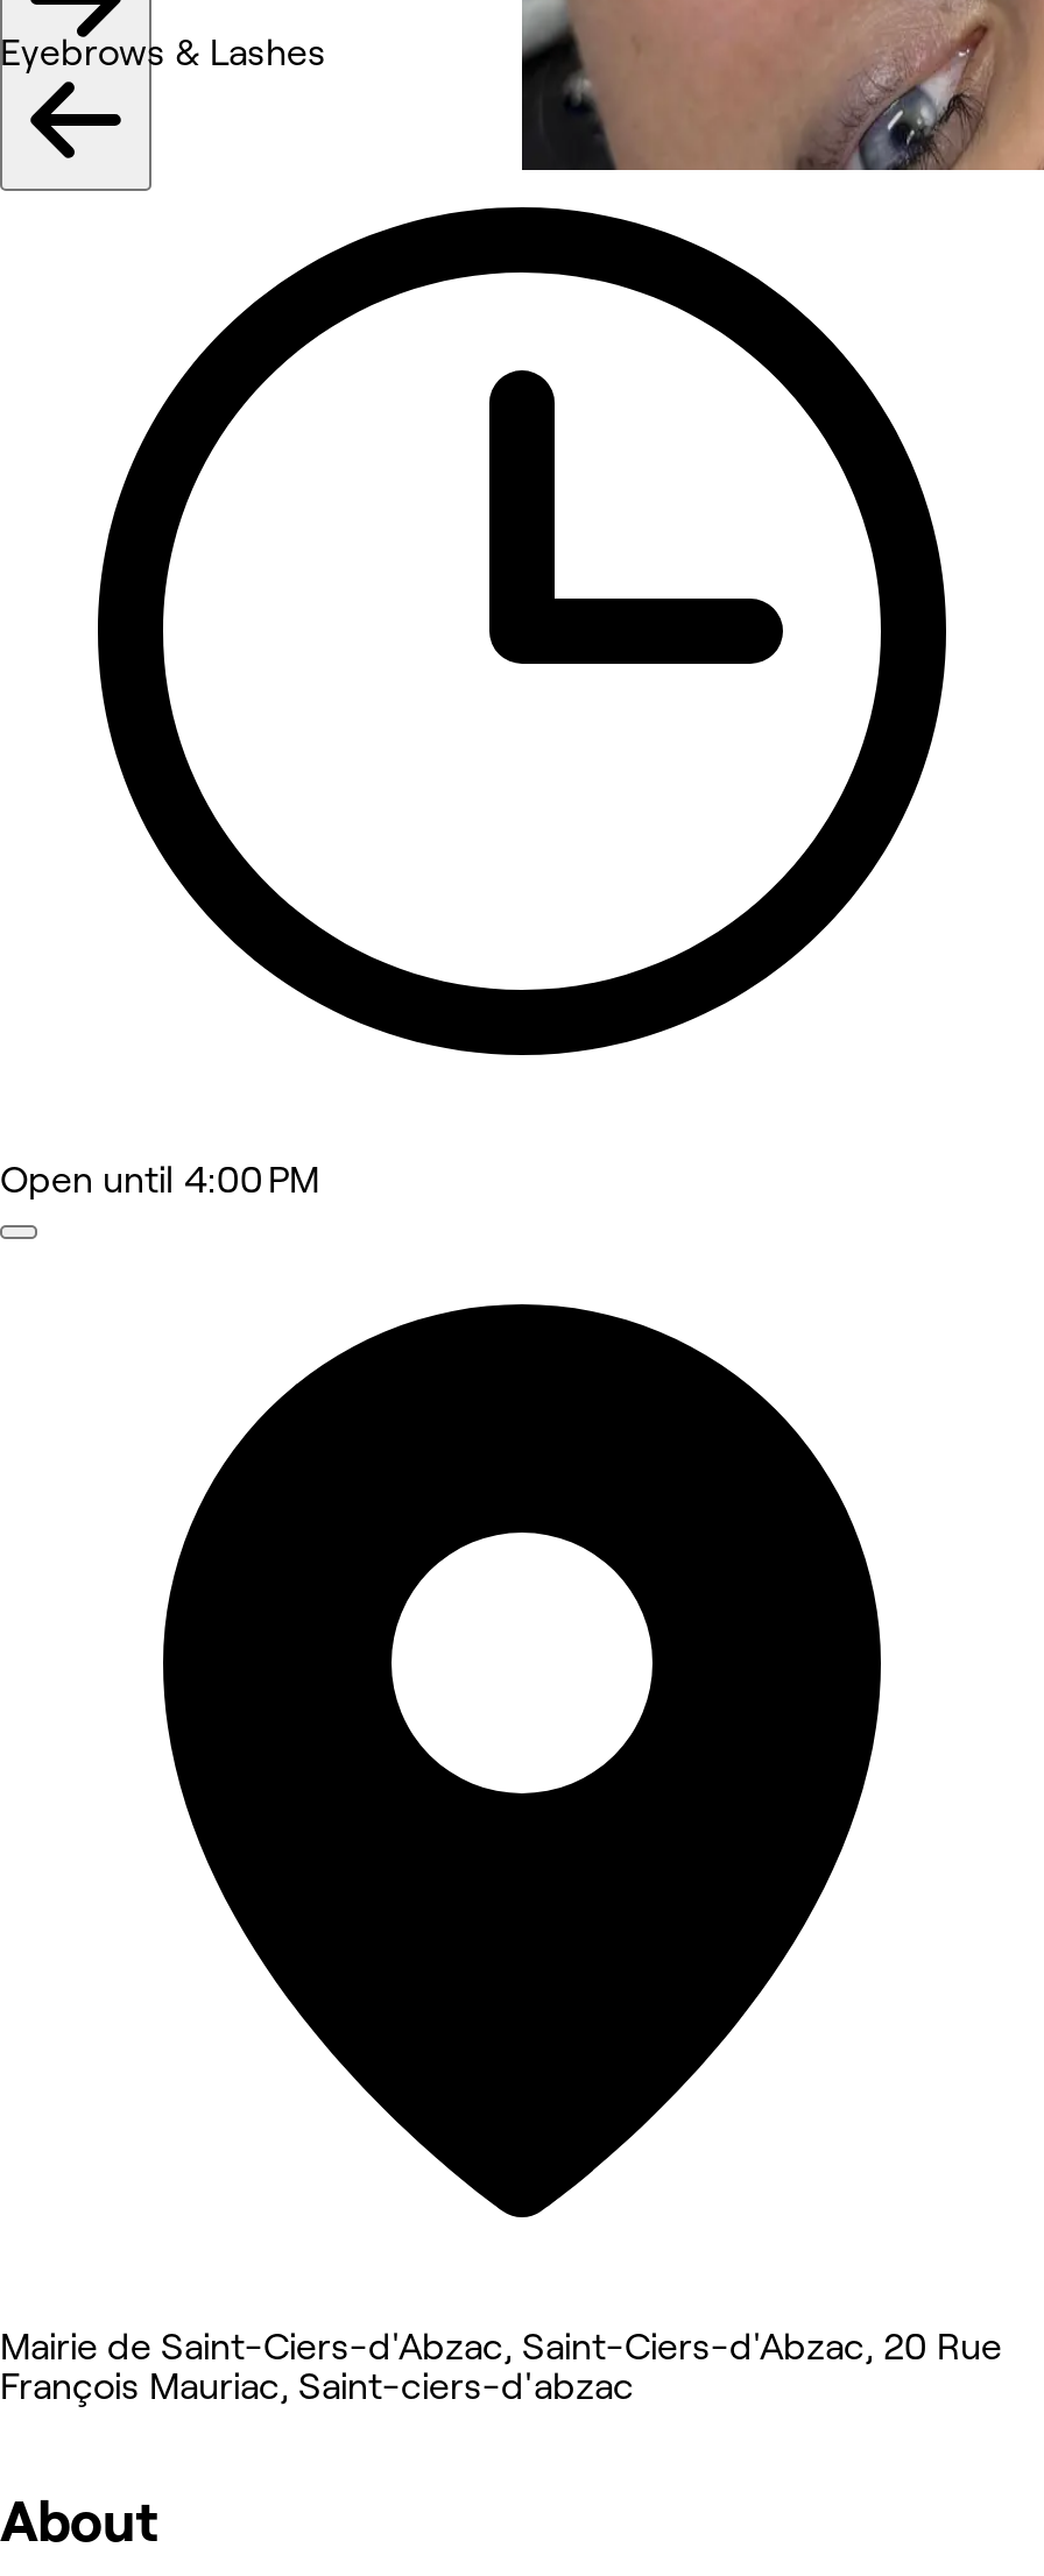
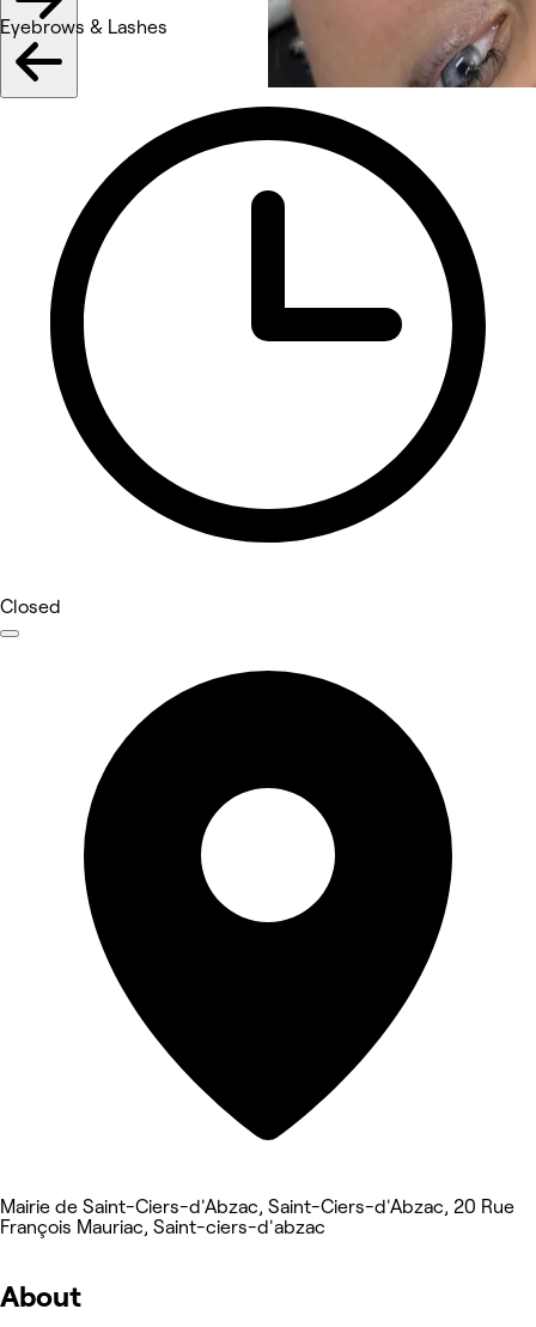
[0,1161,319,1200] Open until 4:00 PM -> [0,597,61,617] Closed

